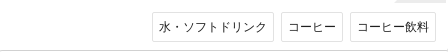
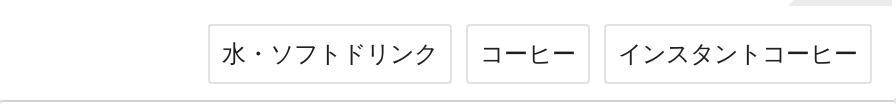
[357,20,429,34] コーヒー飲料 -> [618,40,858,68] インスタントコーヒー

